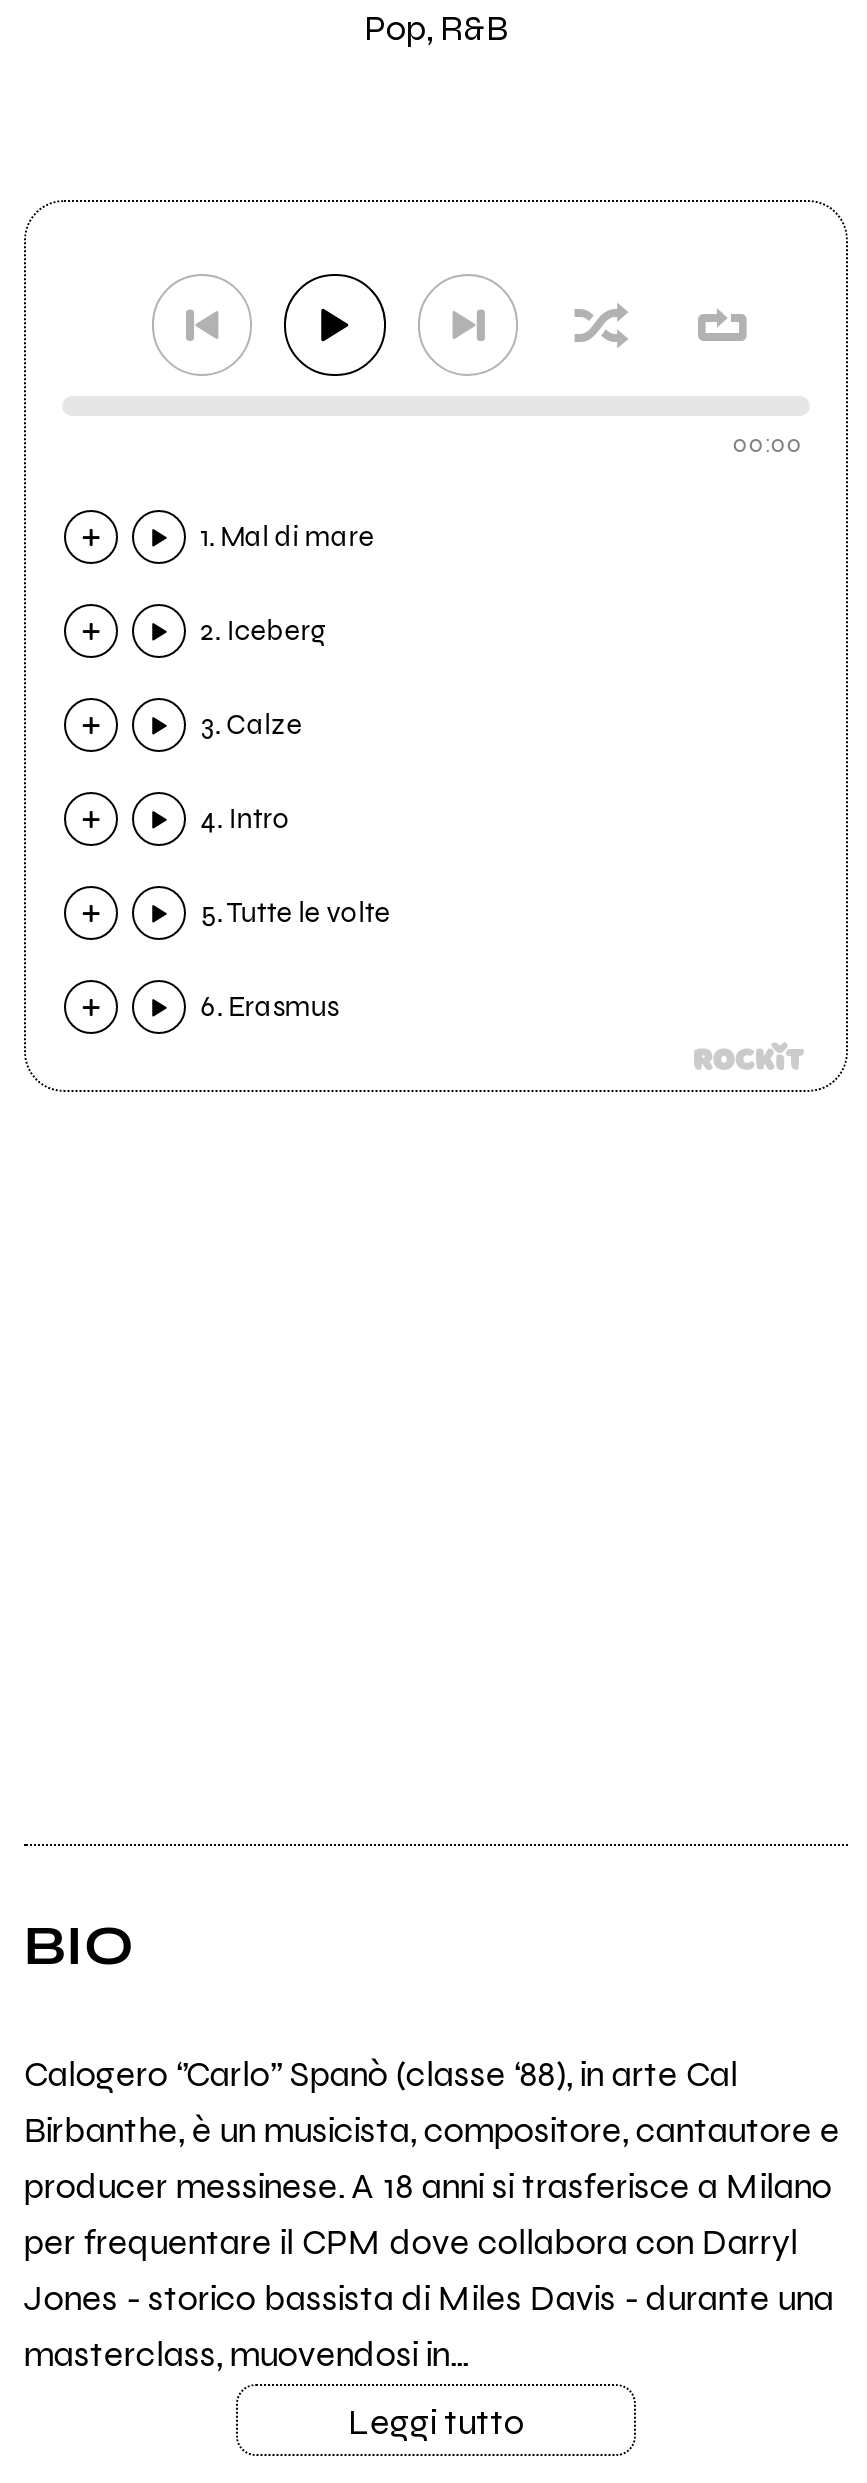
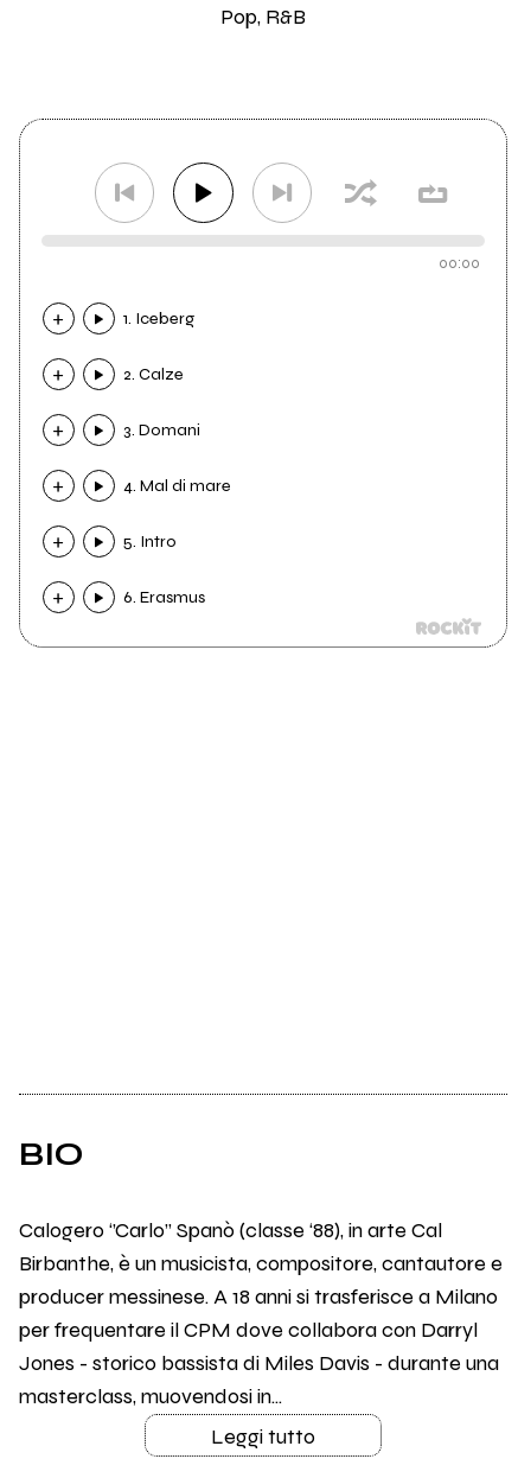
[201,521,375,555] 1. Mal di mare -> [124,309,195,329] 1. Iceberg
[201,615,327,649] 2. Iceberg -> [124,365,184,385] 2. Calze
[201,709,303,743] 3. Calze -> [124,420,201,441] 3. Domani
[201,803,291,837] 4. Intro -> [124,476,231,496] 4. Mal di mare
[201,897,391,931] 5. Tutte le volte -> [124,532,177,552] 5. Intro

